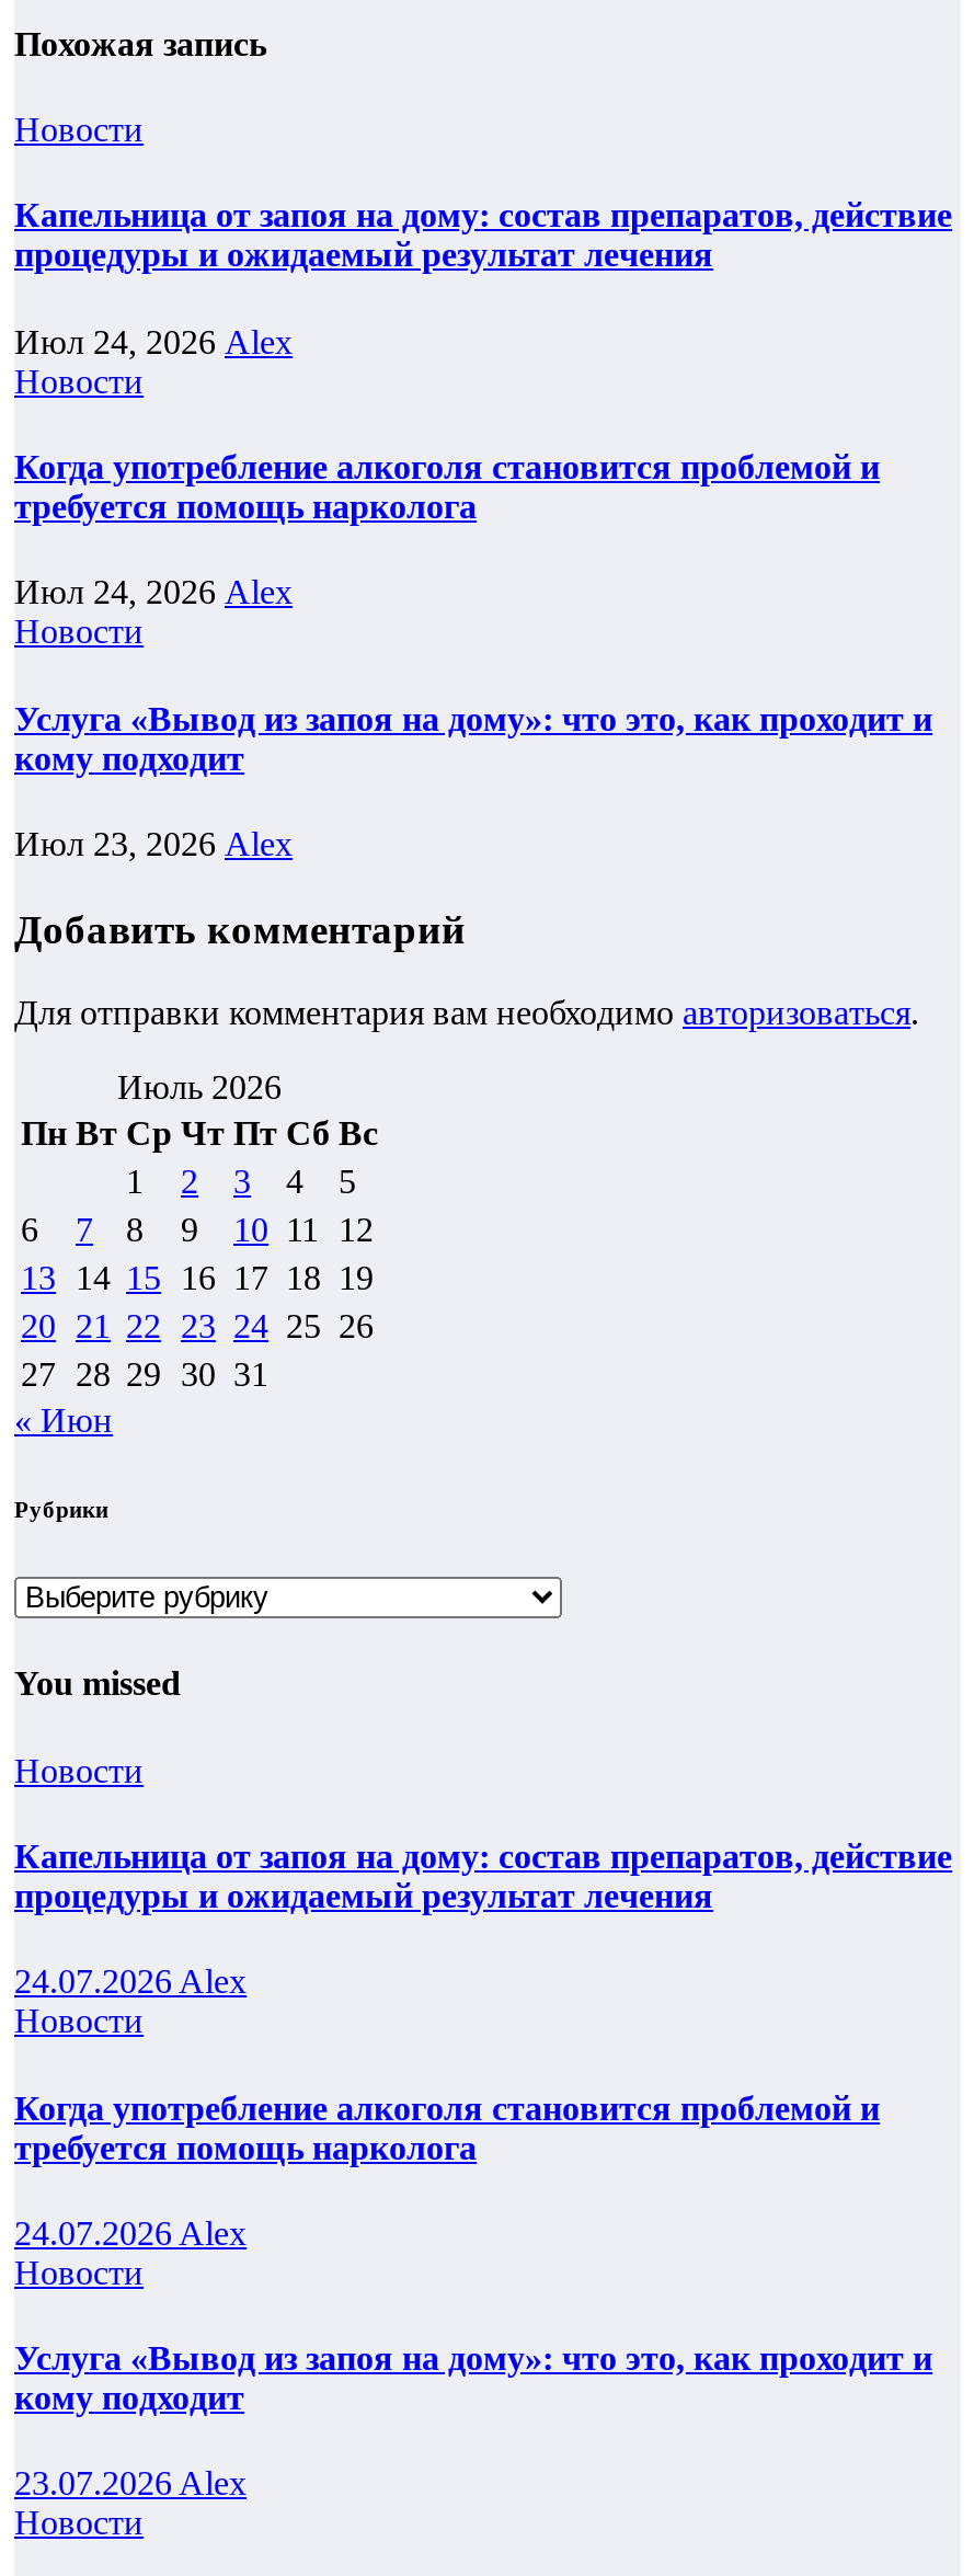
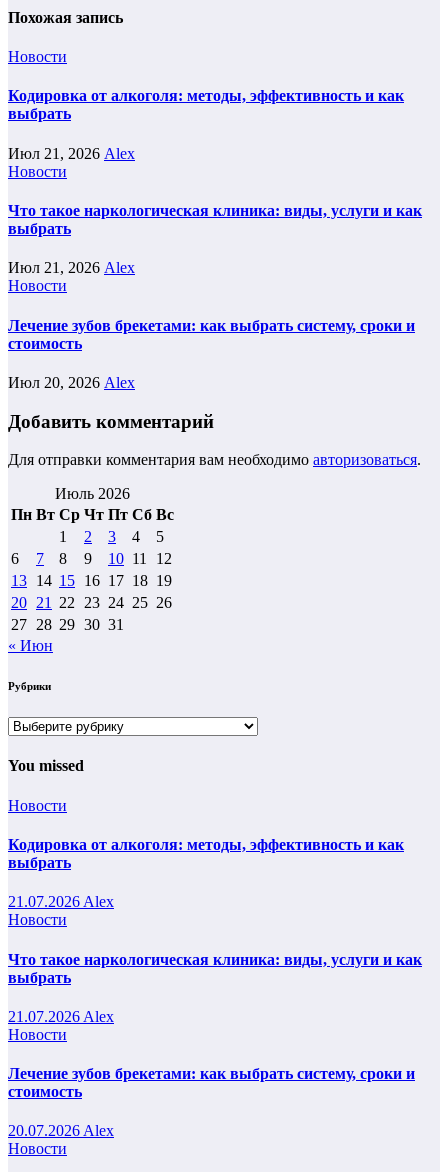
[14,197,952,274] Капельница от запоя на дому: состав препаратов, действие | процедуры и ожидаемый результат лечения -> [8,87,404,122] Кодировка от алкоголя: методы, эффективность и как | выбрать
[14,323,293,360] Июл 24, 2026 Alex -> [8,145,135,162] Июл 21, 2026 Alex
[14,448,880,525] Когда употребление алкоголя становится проблемой и | требуется помощь нарколога -> [8,202,422,237] Что такое наркологическая клиника: виды, услуги и как | выбрать
[14,574,293,611] Июл 24, 2026 Alex -> [8,259,135,276] Июл 21, 2026 Alex
[14,699,932,776] Услуга «Вывод из запоя на дому»: что это, как проходит и | кому подходит -> [8,316,415,351] Лечение зубов брекетами: как выбрать систему, сроки и | стоимость
[14,825,293,862] Июл 23, 2026 Alex -> [8,374,135,391] Июл 20, 2026 Alex
[14,1837,952,1914] Капельница от запоя на дому: состав препаратов, действие | процедуры и ожидаемый результат лечения -> [8,836,404,871] Кодировка от алкоголя: методы, эффективность и как | выбрать
[14,1963,247,2000] 24.07.2026 Alex -> [8,893,114,910] 21.07.2026 Alex
[14,2088,880,2165] Когда употребление алкоголя становится проблемой и | требуется помощь нарколога -> [8,950,422,985] Что такое наркологическая клиника: виды, услуги и как | выбрать
[14,2214,247,2251] 24.07.2026 Alex -> [8,1008,114,1025] 21.07.2026 Alex
[14,2339,932,2416] Услуга «Вывод из запоя на дому»: что это, как проходит и | кому подходит -> [8,1065,415,1100] Лечение зубов брекетами: как выбрать систему, сроки и | стоимость
[14,2465,247,2502] 23.07.2026 Alex -> [8,1122,114,1139] 20.07.2026 Alex

